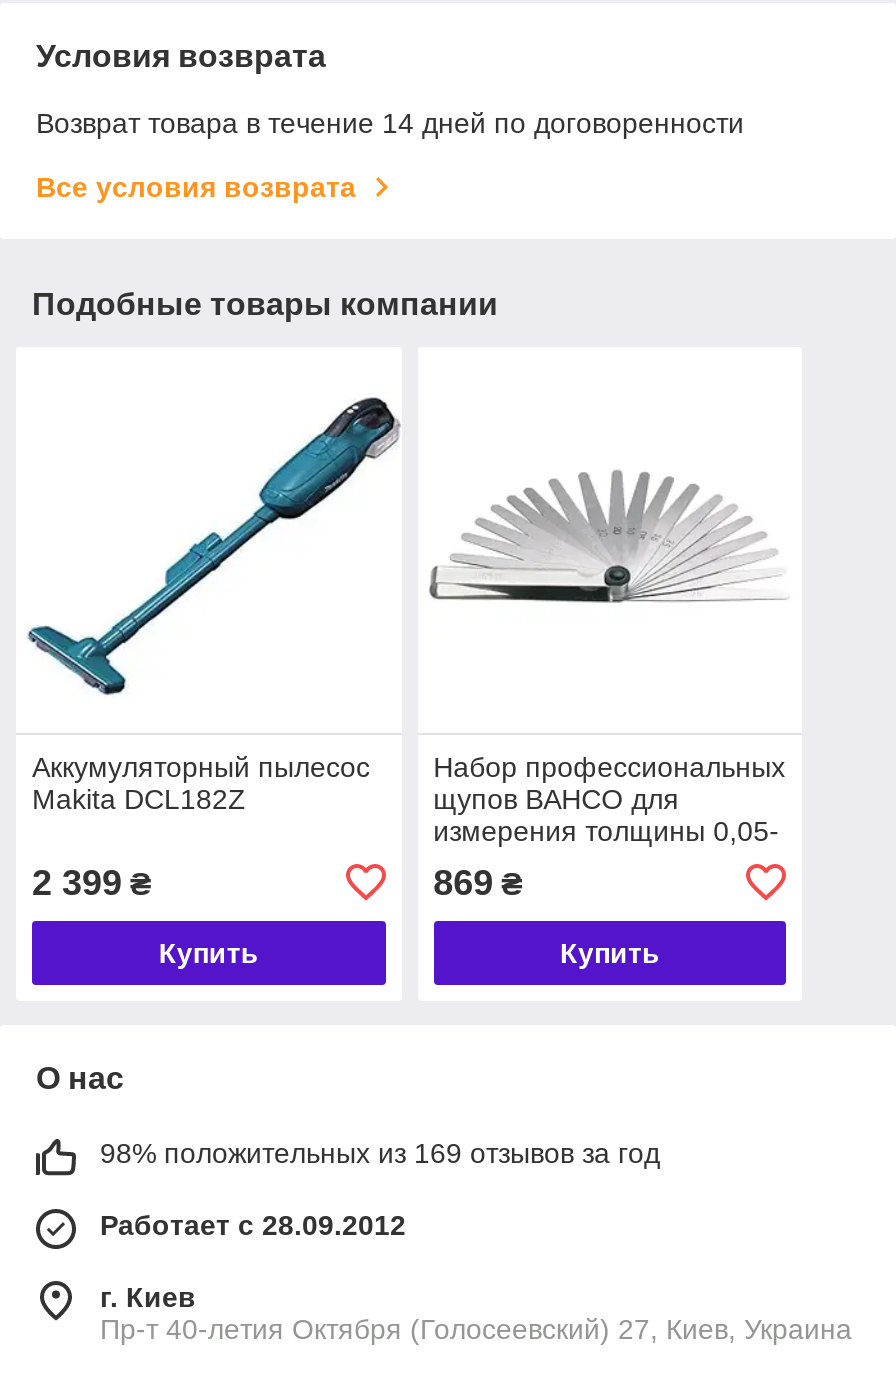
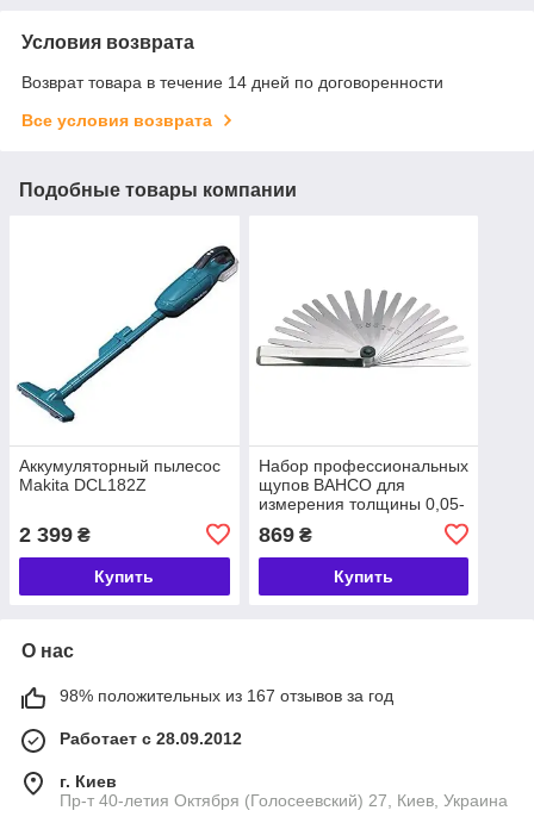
[100,1137,660,1169] 98% положительных из 169 отзывов за год -> [60,686,393,705] 98% положительных из 167 отзывов за год

